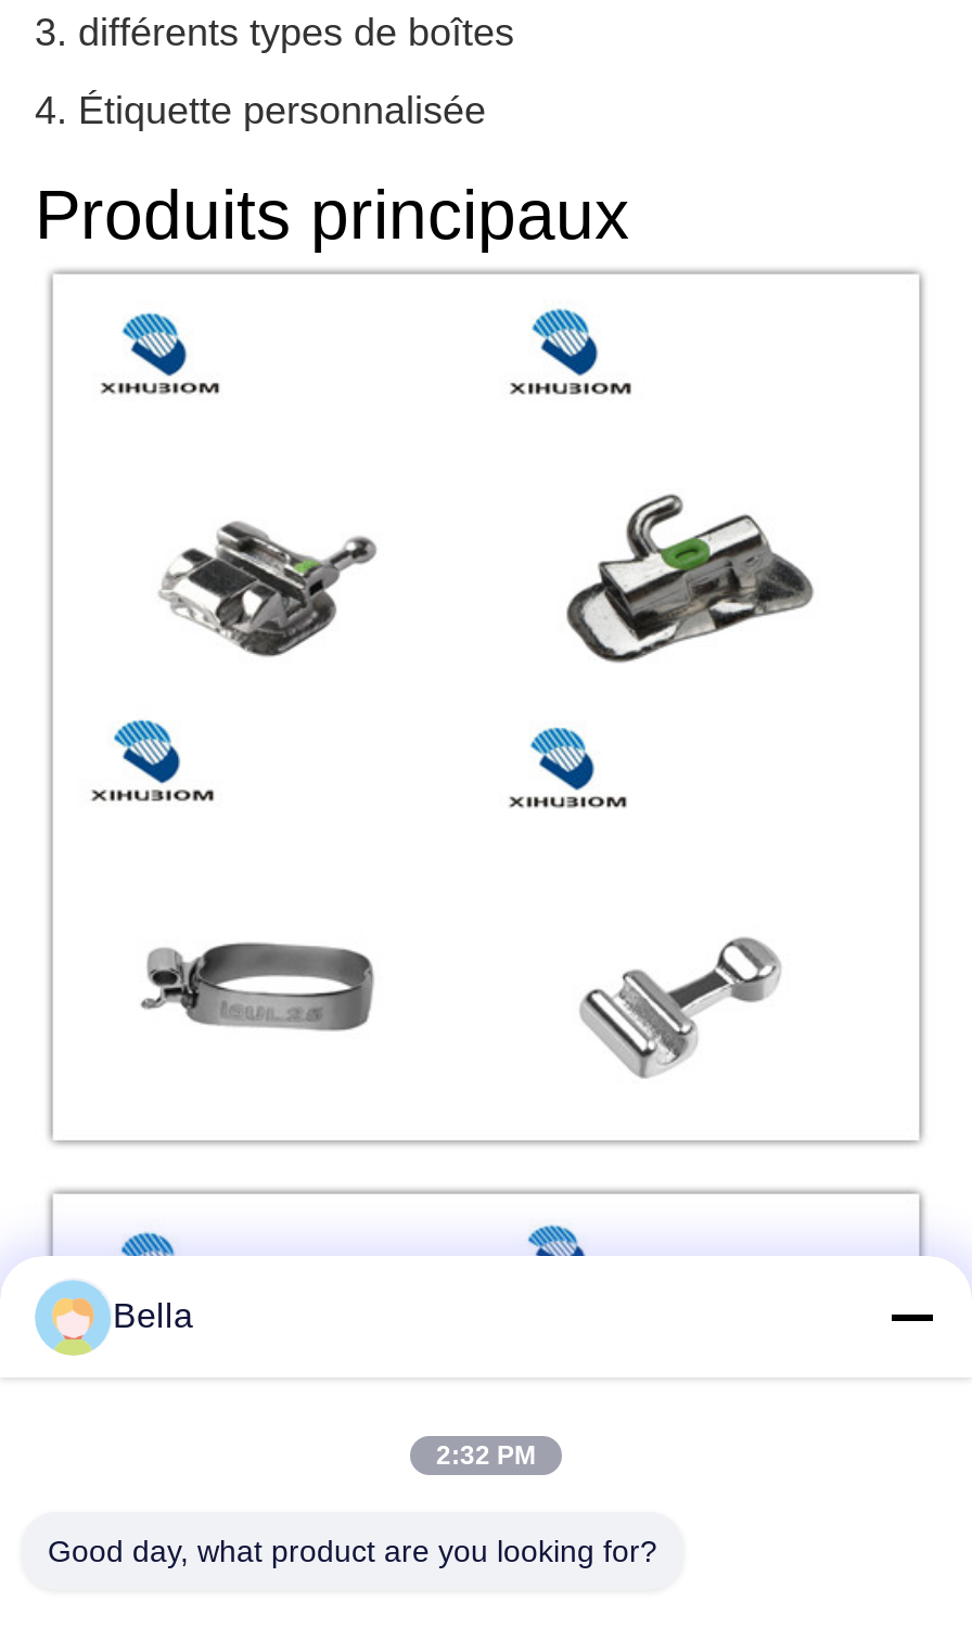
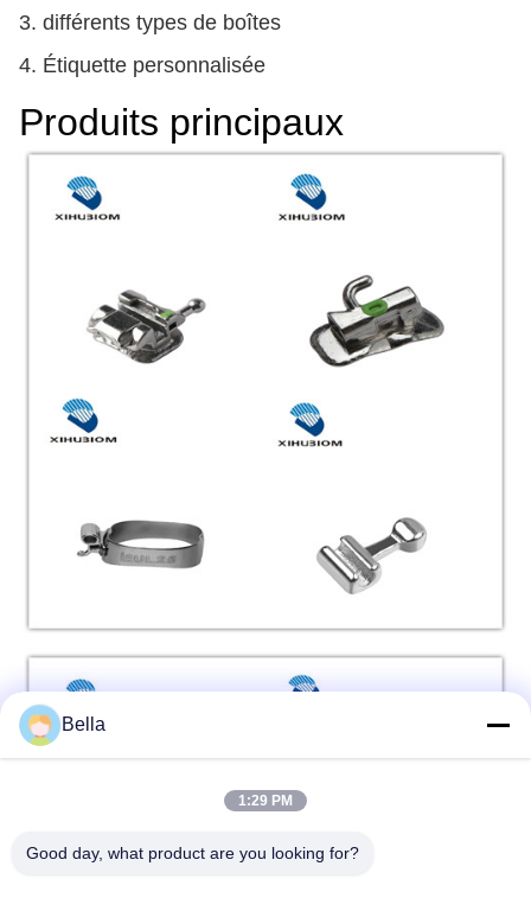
[436,1440,536,1471] 2:32 PM -> [238,792,293,809] 1:29 PM

